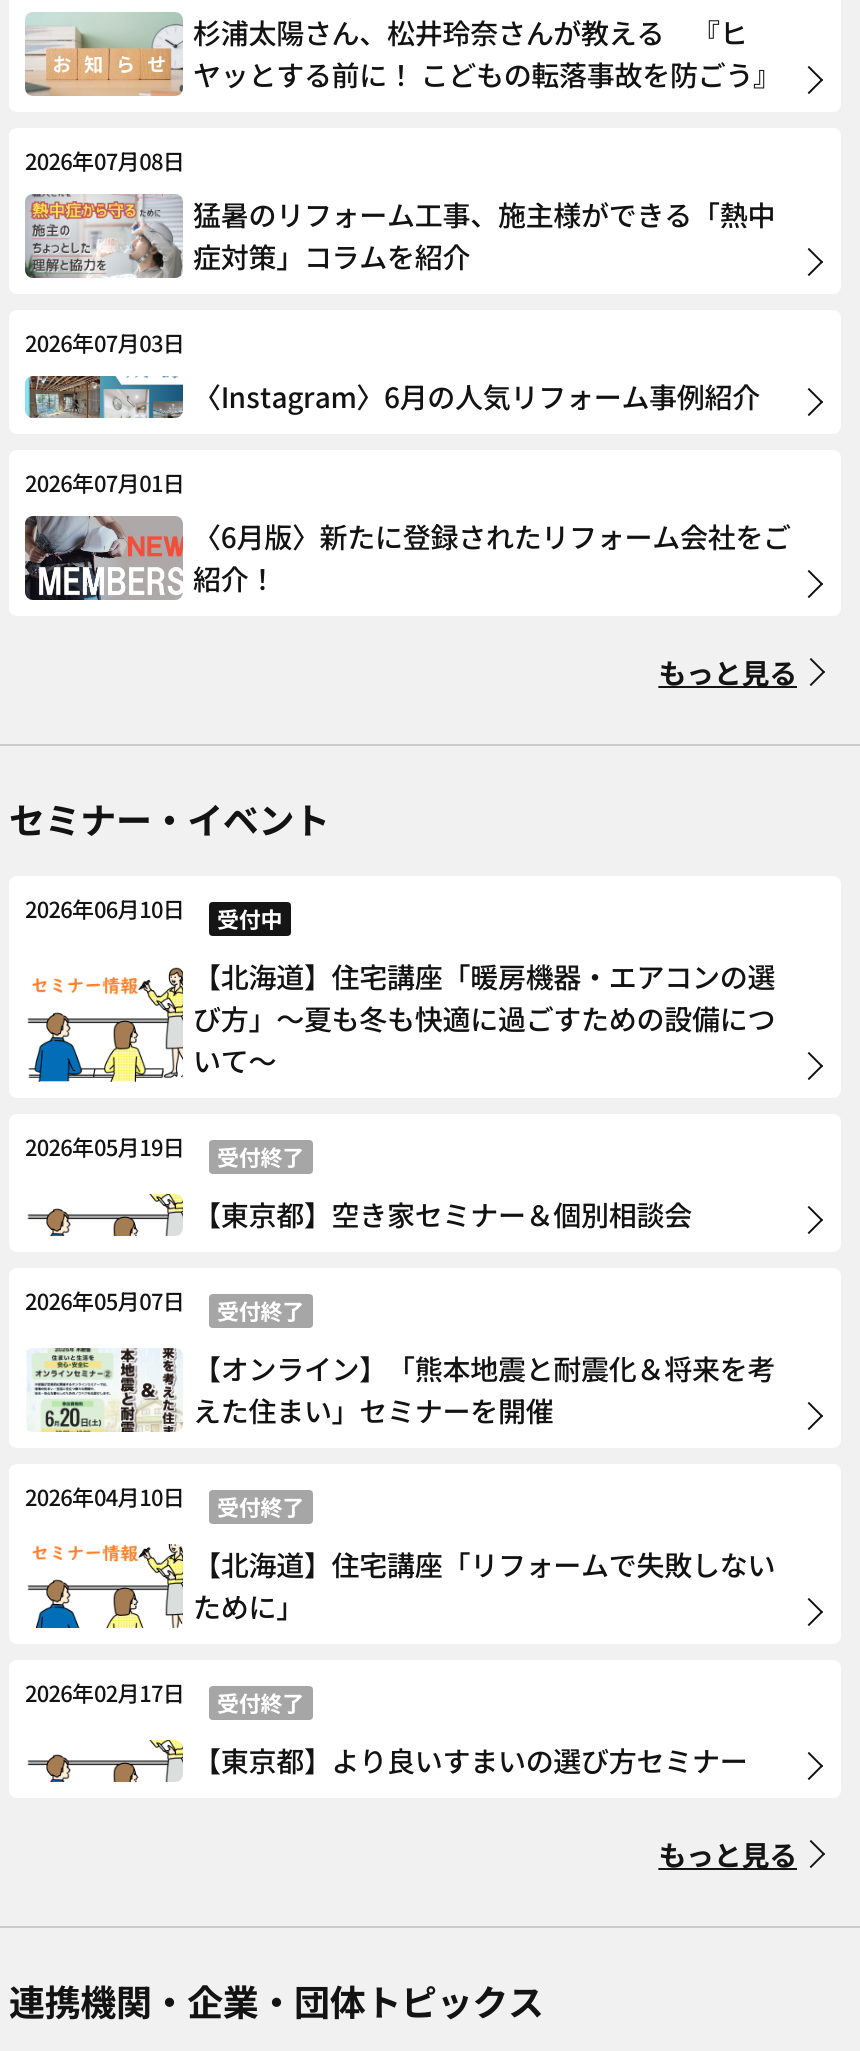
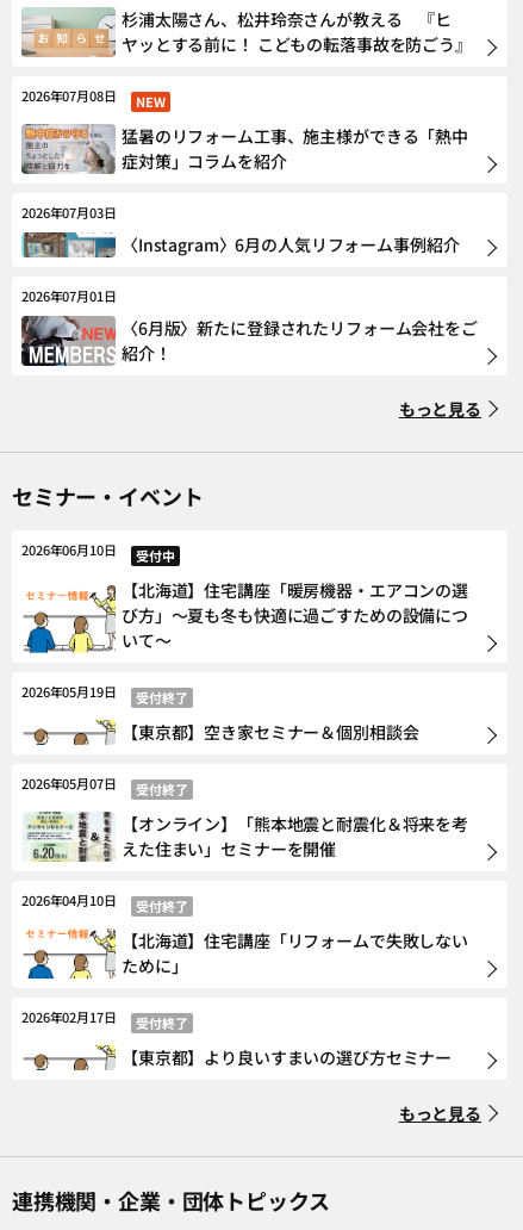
none -> [136,91,165,110] NEW

